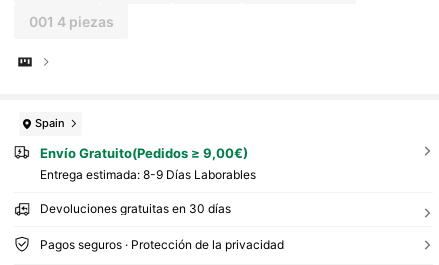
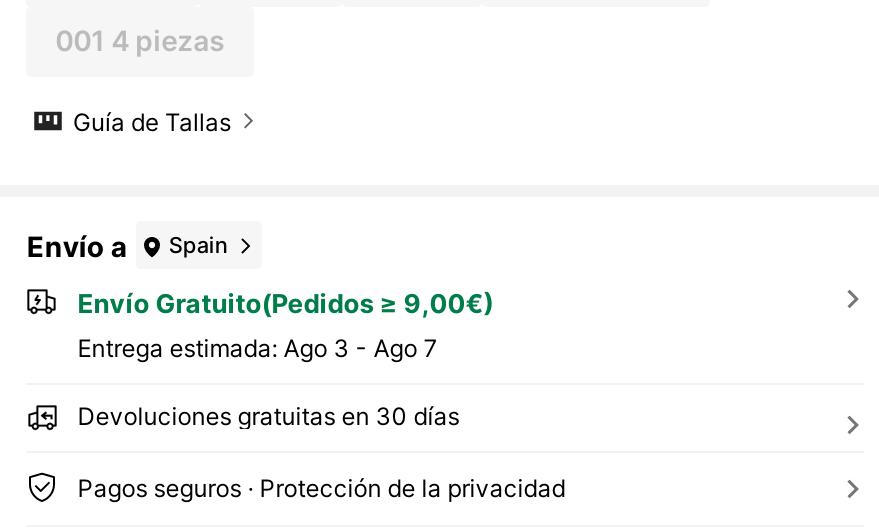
none -> [27,228,127,262] Envío a
none -> [73,106,231,136] Guía de Tallas
[40,167,256,182] Entrega estimada: 8-9 Días Laborables -> [77,333,437,363] Entrega estimada: Ago 3 - Ago 7

